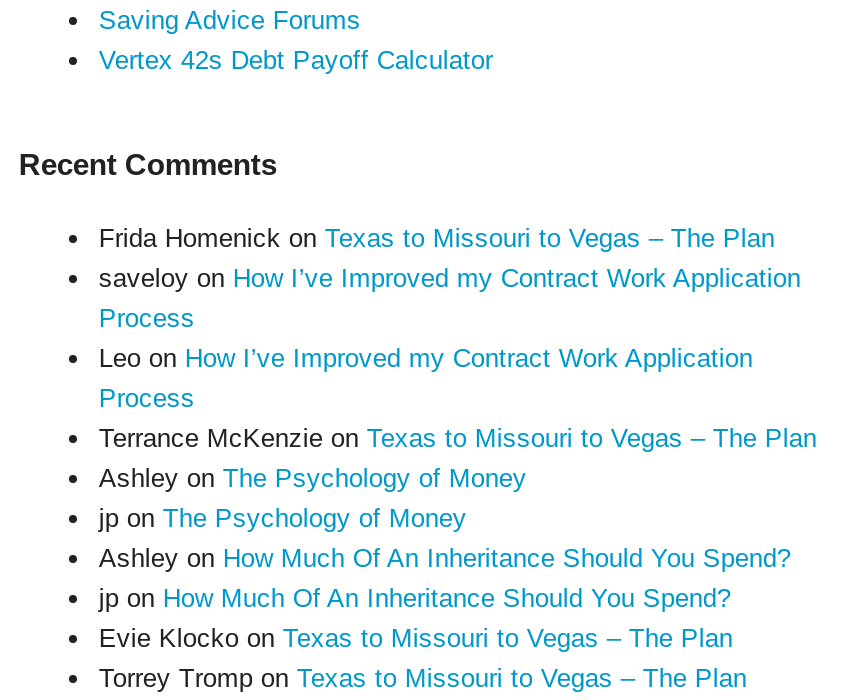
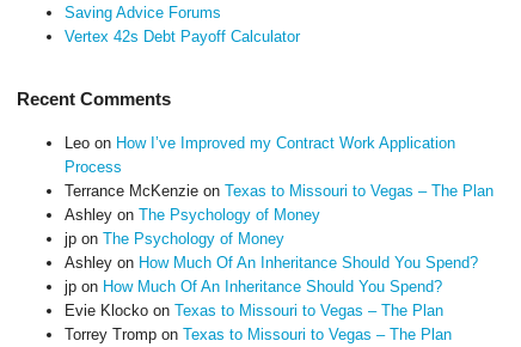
[99,224,801,334] Frida Homenick on Texas to Missouri to Vegas – The Plan | saveloy on How I’ve Improved my Contract Work Application | Process -> none

